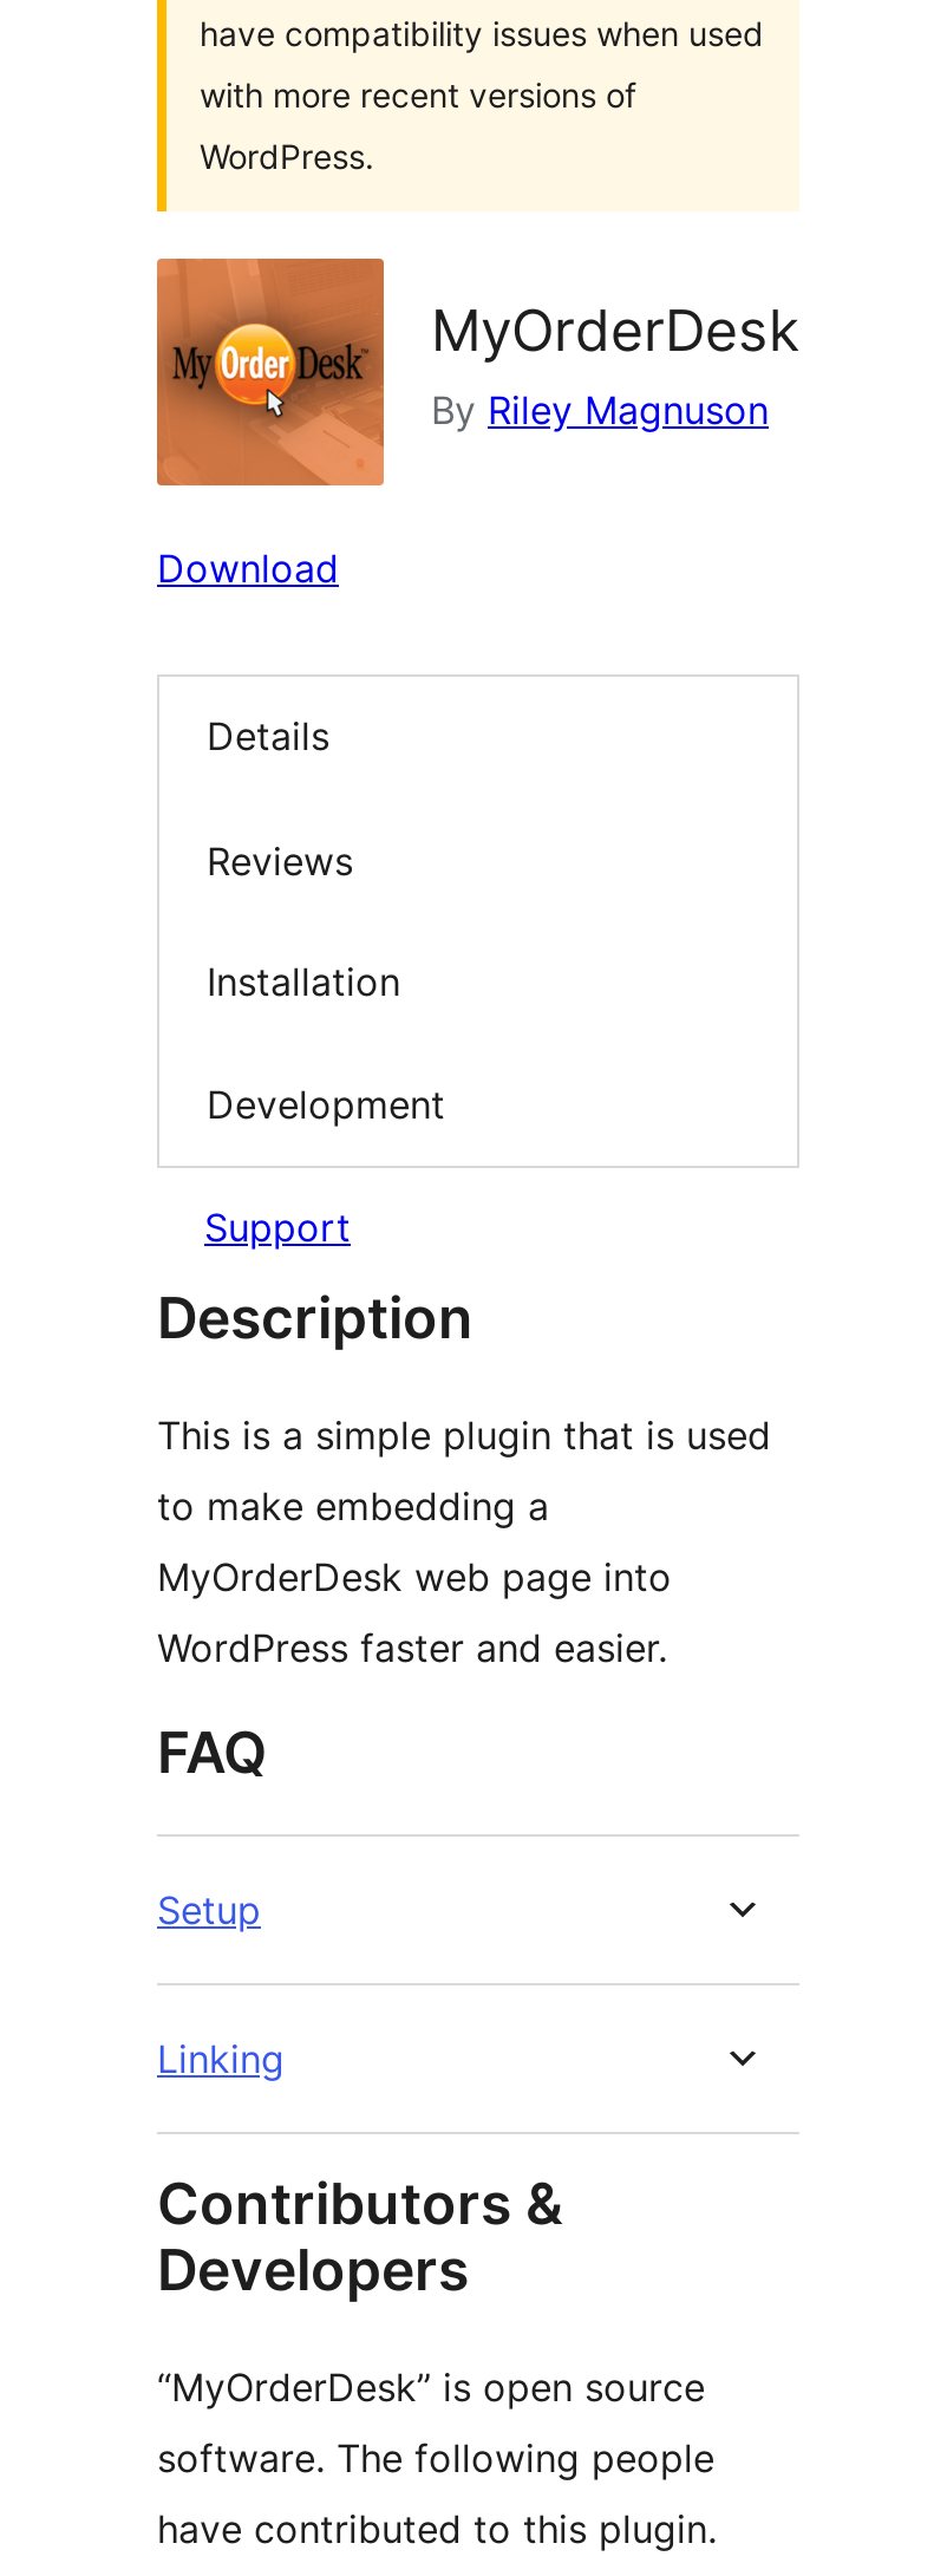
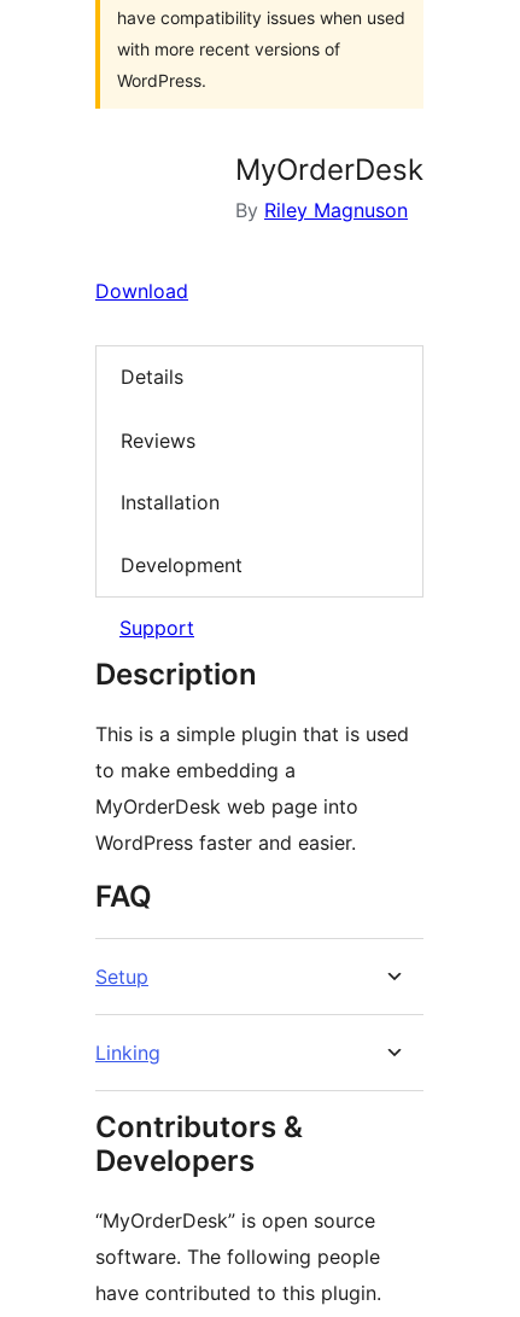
[155,256,386,488] [image] -> none

